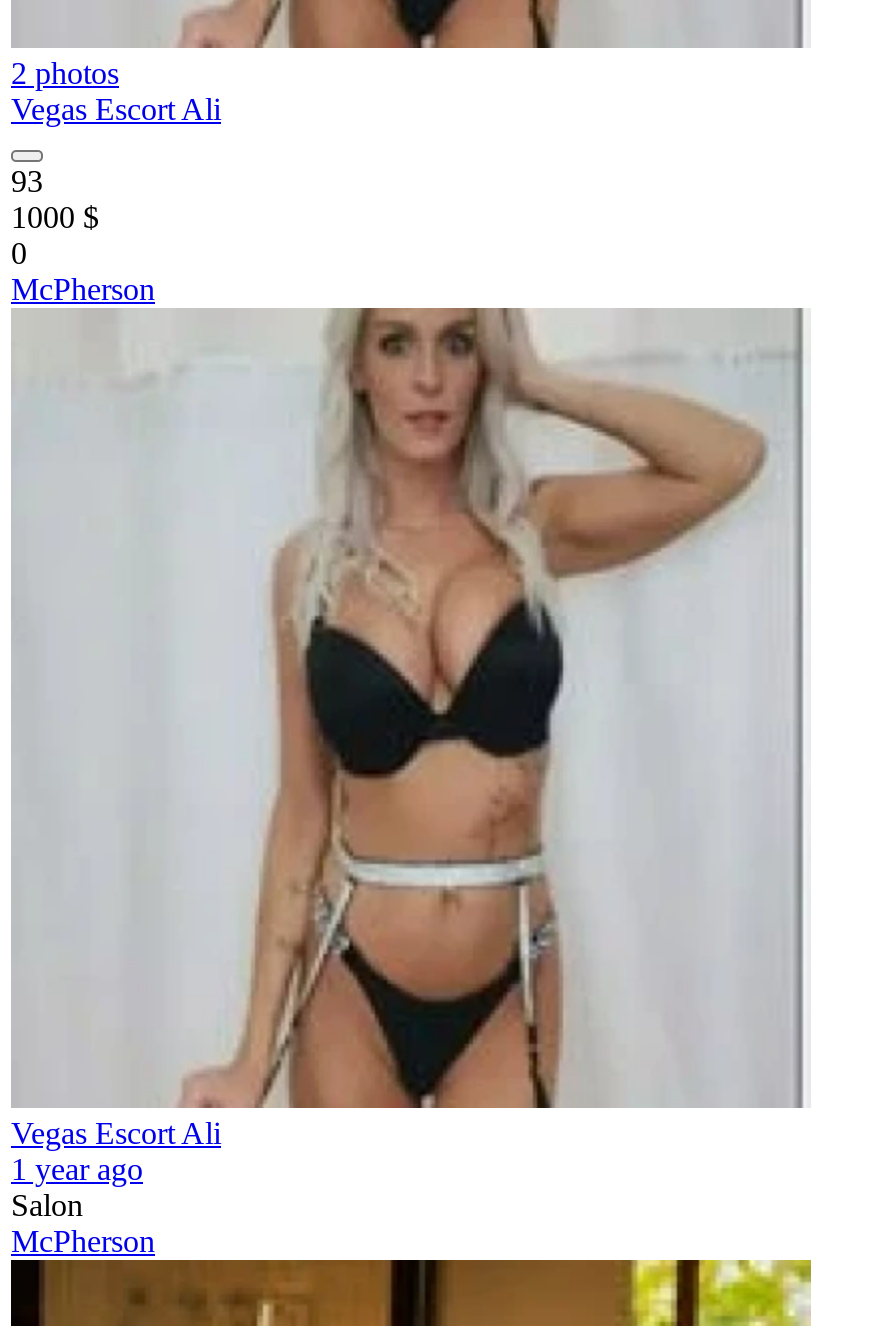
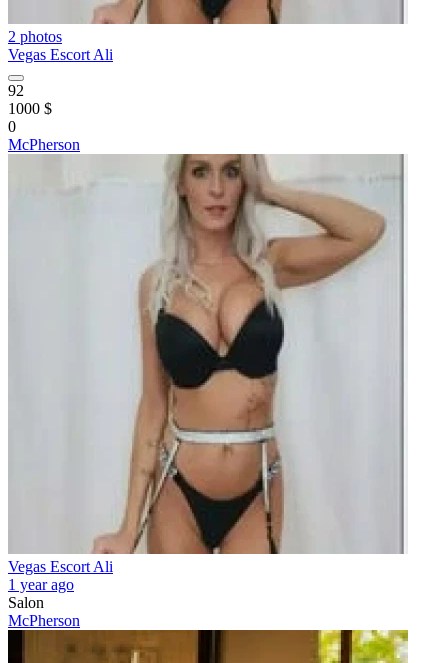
[11,164,43,198] 93 -> [8,82,24,99] 92

